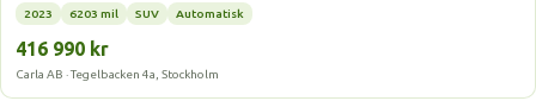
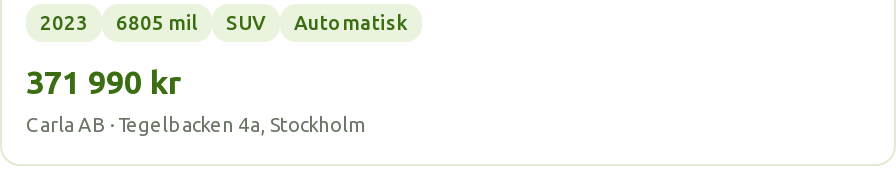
[24,7,244,20] 2023 6203 mil SUV Automatisk -> [40,12,408,34] 2023 6805 mil SUV Automatisk
[16,38,109,59] 416 990 kr -> [26,64,182,100] 371 990 kr

